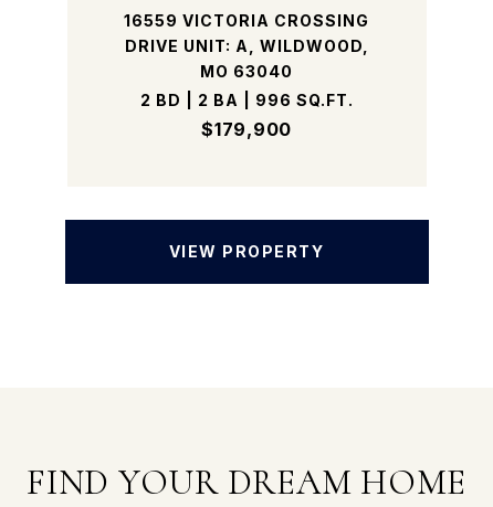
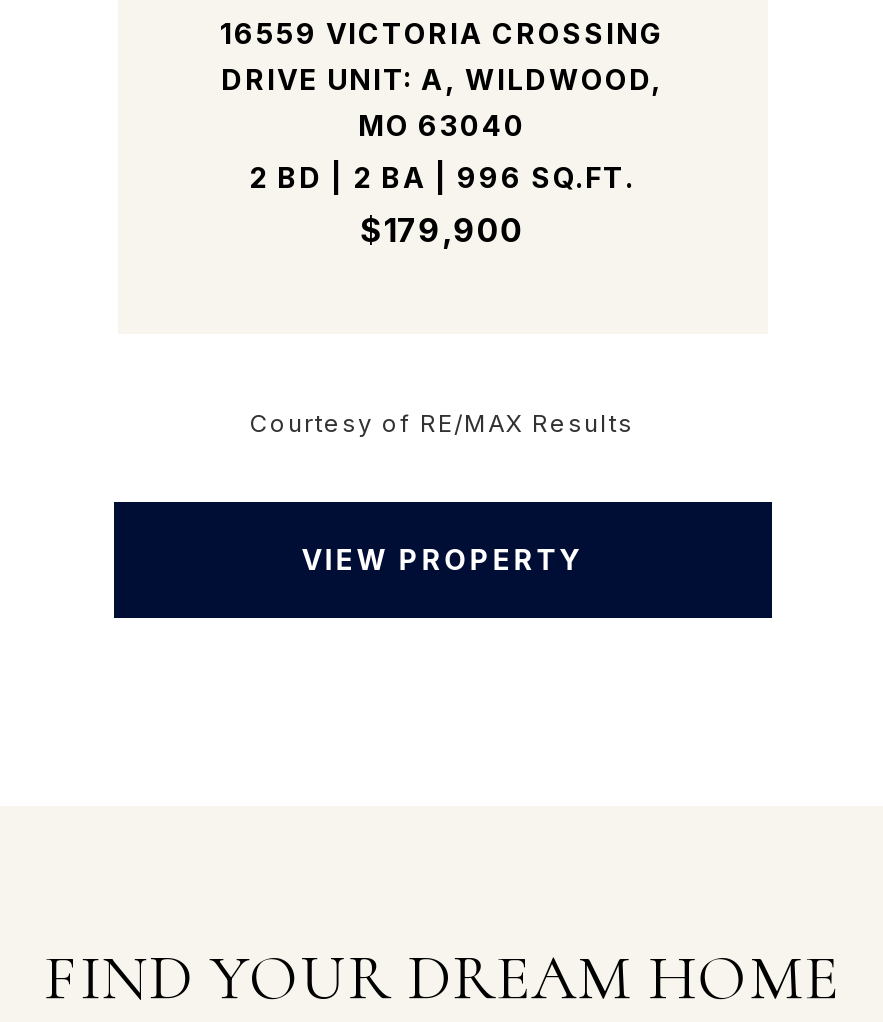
none -> [250,407,634,437] Courtesy of RE/MAX Results

